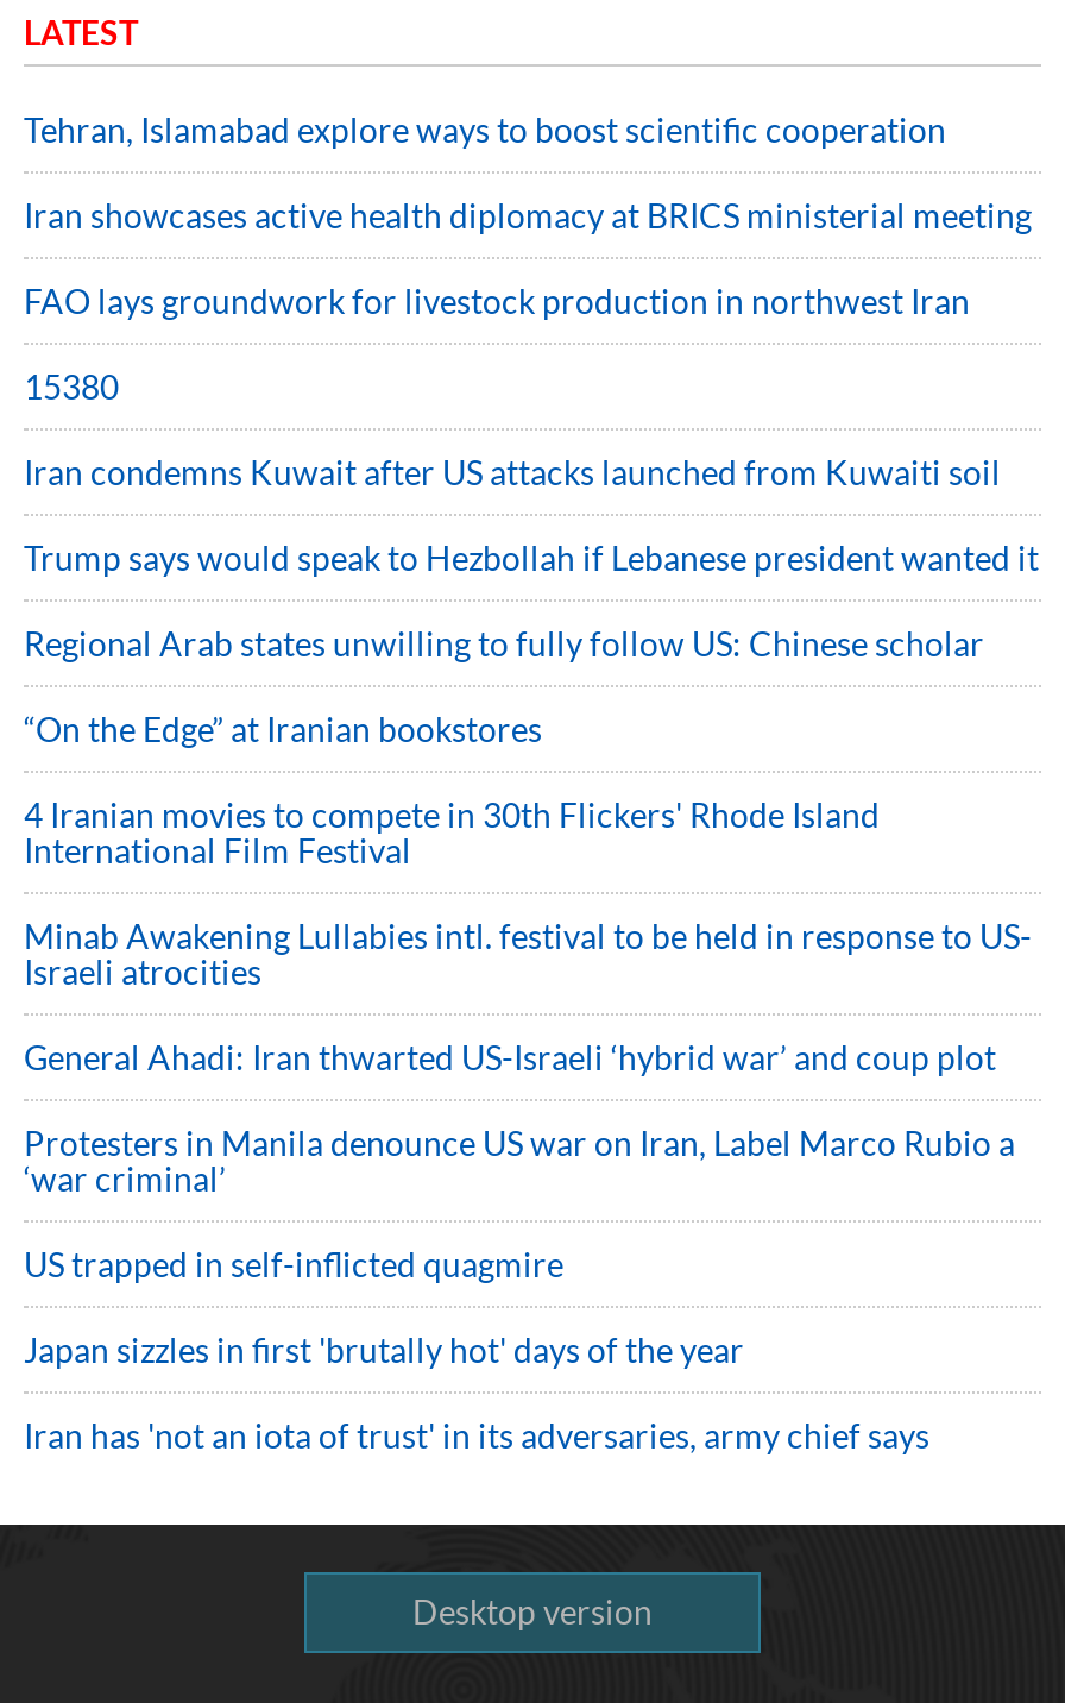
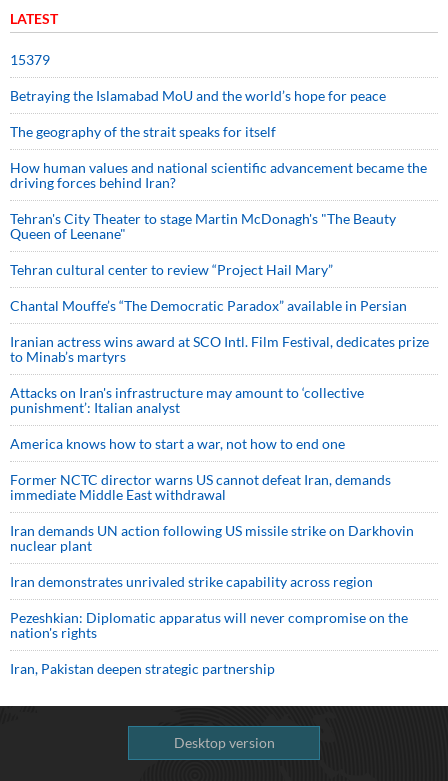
[24,110,946,151] Tehran, Islamabad explore ways to boost scientific cooperation -> [10,51,50,68] 15379
[24,196,1032,236] Iran showcases active health diplomacy at BRICS ministerial meeting -> [10,87,386,104] Betraying the Islamabad MoU and the world’s hope for peace
[24,281,970,322] FAO lays groundwork for livestock production in northwest Iran -> [10,123,276,140] The geography of the strait speaks for itself
[24,367,119,407] 15380 -> [10,159,427,191] How human values and national scientific advancement became the | driving forces behind Iran?
[24,453,1001,493] Iran condemns Kuwait after US attacks launched from Kuwaiti soil -> [10,210,396,242] Tehran's City Theater to stage Martin McDonagh's "The Beauty | Queen of Leenane"
[24,538,1039,579] Trump says would speak to Hezbollah if Lebanese president wanted it -> [10,261,333,278] Tehran cultural center to review “Project Hail Mary”
[24,624,984,664] Regional Arab states unwilling to fully follow US: Chinese scholar -> [10,297,407,314] Chantal Mouffe’s “The Democratic Paradox” available in Persian
[24,710,542,750] “On the Edge” at Iranian bookstores -> [10,333,429,365] Iranian actress wins award at SCO Intl. Film Festival, dedicates prize | to Minab’s martyrs
[24,795,880,871] 4 Iranian movies to compete in 30th Flickers' Rhode Island | International Film Festival -> [10,384,364,416] Attacks on Iran's infrastructure may amount to ‘collective | punishment’: Italian analyst
[24,916,1032,993] Minab Awakening Lullabies intl. festival to be held in response to US- | Israeli atrocities -> [10,435,345,452] America knows how to start a war, not how to end one
[24,1038,996,1078] General Ahadi: Iran thwarted US-Israeli ‘hybrid war’ and coup plot -> [10,471,391,503] Former NCTC director warns US cannot defeat Iran, demands | immediate Middle East withdrawal
[24,1123,1015,1199] Protesters in Manila denounce US war on Iran, Label Marco Rubio a | ‘war criminal’ -> [10,522,414,554] Iran demands UN action following US missile strike on Darkhovin | nuclear plant
[24,1245,571,1285] US trapped in self-inflicted quagmire -> [10,573,373,590] Iran demonstrates unrivaled strike capability across region
[24,1330,744,1371] Japan sizzles in first 'brutally hot' days of the year -> [10,609,408,641] Pezeshkian: Diplomatic apparatus will never compromise on the | nation's rights
[24,1416,937,1456] Iran has 'not an iota of trust' in its adversaries, army chief says -> [10,660,275,677] Iran, Pakistan deepen strategic partnership

